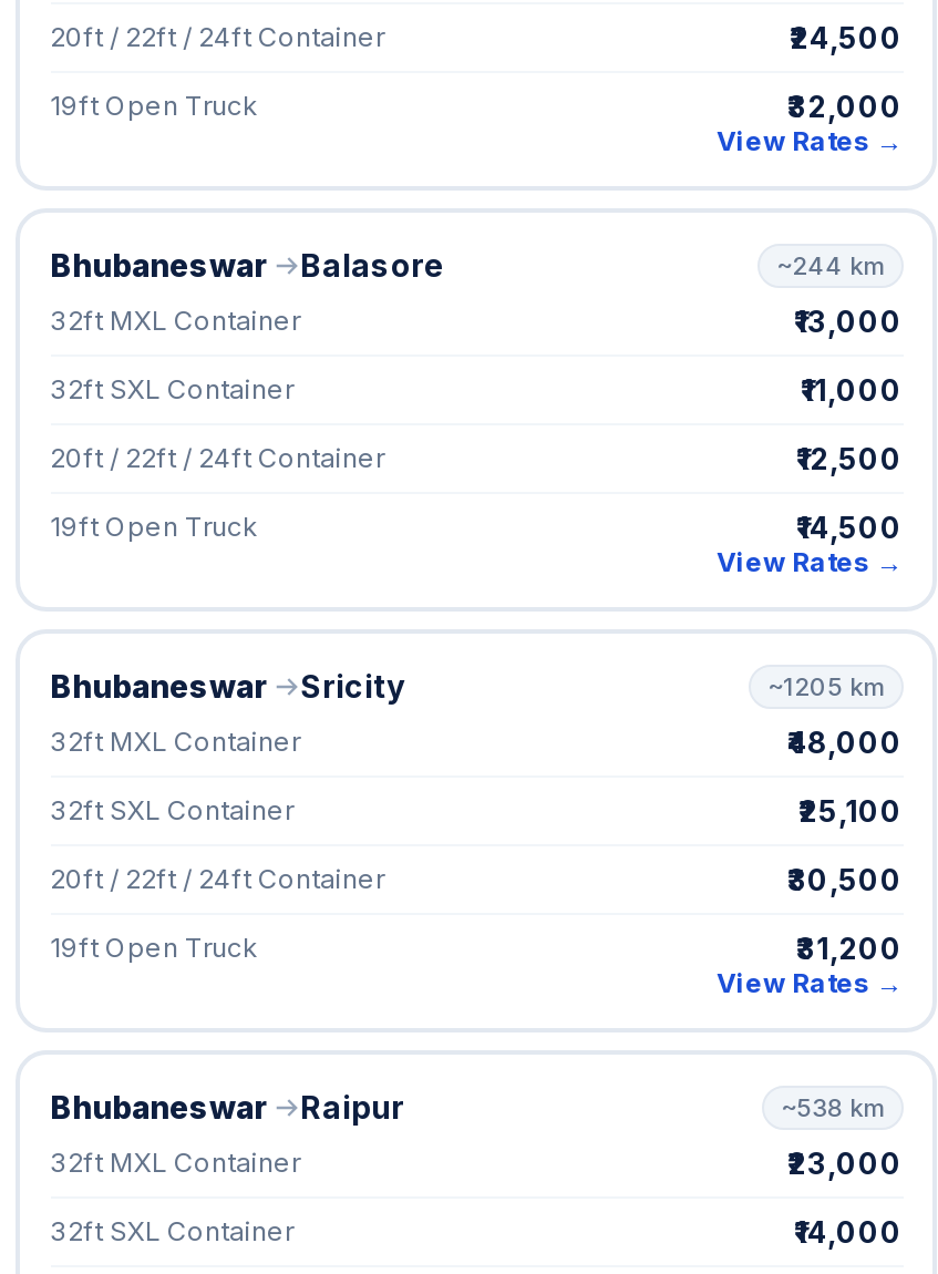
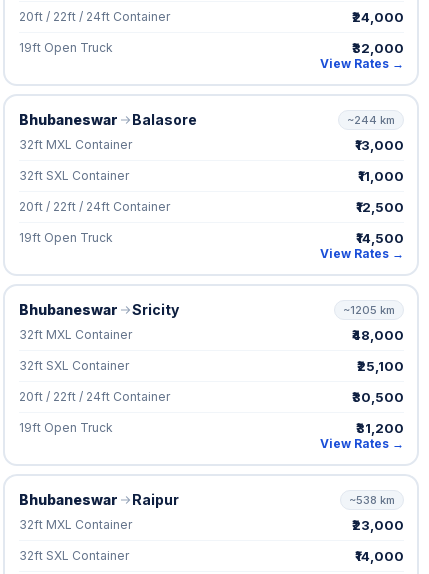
[790,19,903,54] ₹24,500 -> [351,8,403,24] ₹24,000

